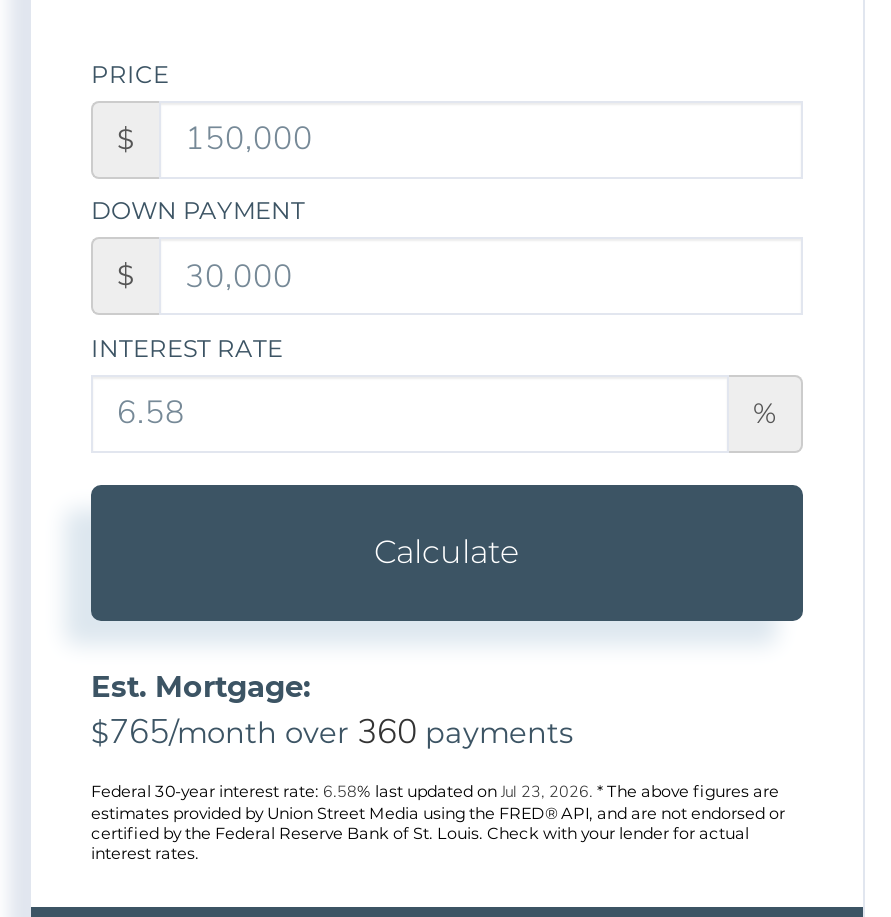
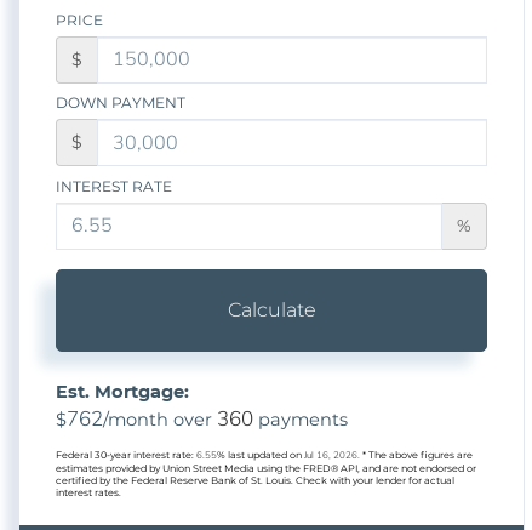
[91,710,573,756] $765/month over 360 payments -> [56,406,348,433] $762/month over 360 payments
[91,782,779,804] Federal 30-year interest rate: 6.58% last updated on Jul 23, 2026. * The above figures are -> [56,449,473,463] Federal 30-year interest rate: 6.55% last updated on Jul 16, 2026. * The above figures are

